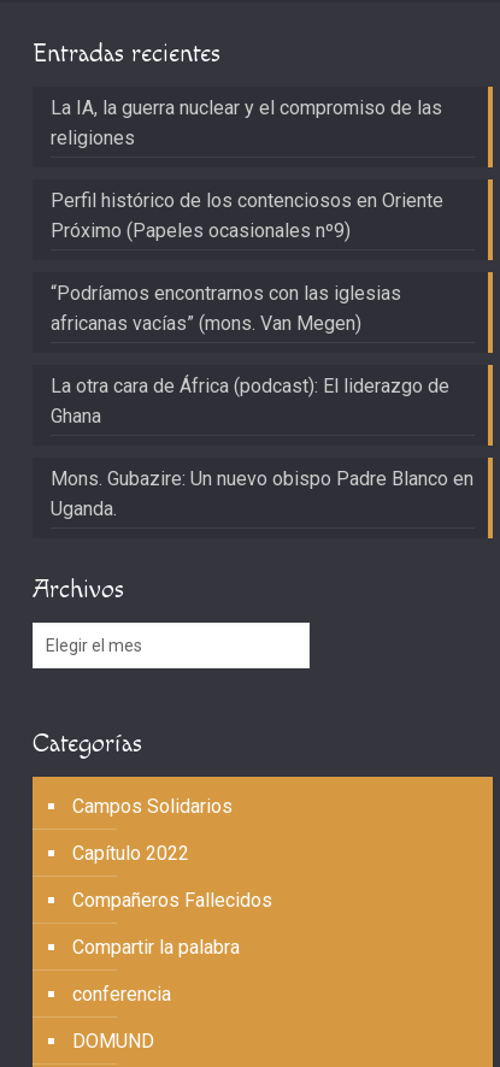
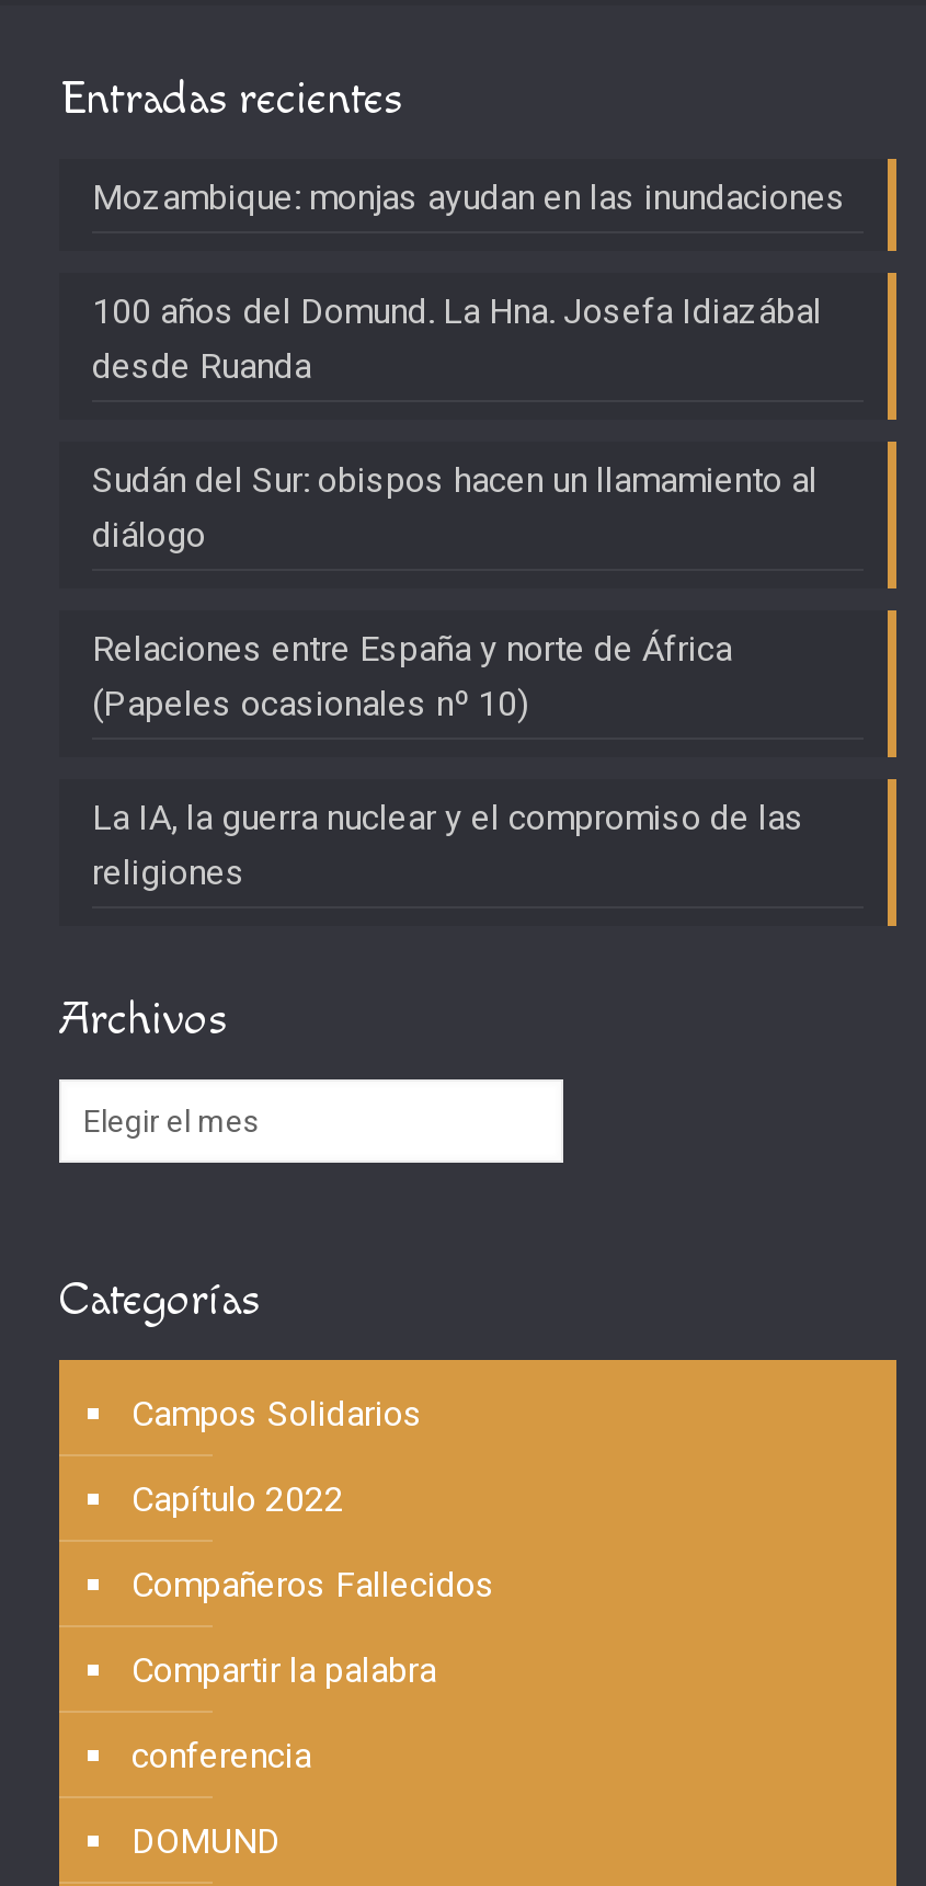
none -> [92,176,846,724] Mozambique: monjas ayudan en las inundaciones | 100 años del Domund. La Hna. Josefa Idiazábal | desde Ruanda | Sudán del Sur: obispos hacen un llamamiento al | diálogo | Relaciones entre España y norte de África | (Papeles ocasionales nº 10)
moved [51,97,442,150] -> [92,796,804,893]: La IA, la guerra nuclear y el compromiso de las | religiones
[51,190,473,521] Perfil histórico de los contenciosos en Oriente | Próximo (Papeles ocasionales nº9) | “Podríamos encontrarnos con las iglesias | africanas vacías” (mons. Van Megen) | La otra cara de África (podcast): El liderazgo de | Ghana | Mons. Gubazire: Un nuevo obispo Padre Blanco en | Uganda. -> none

